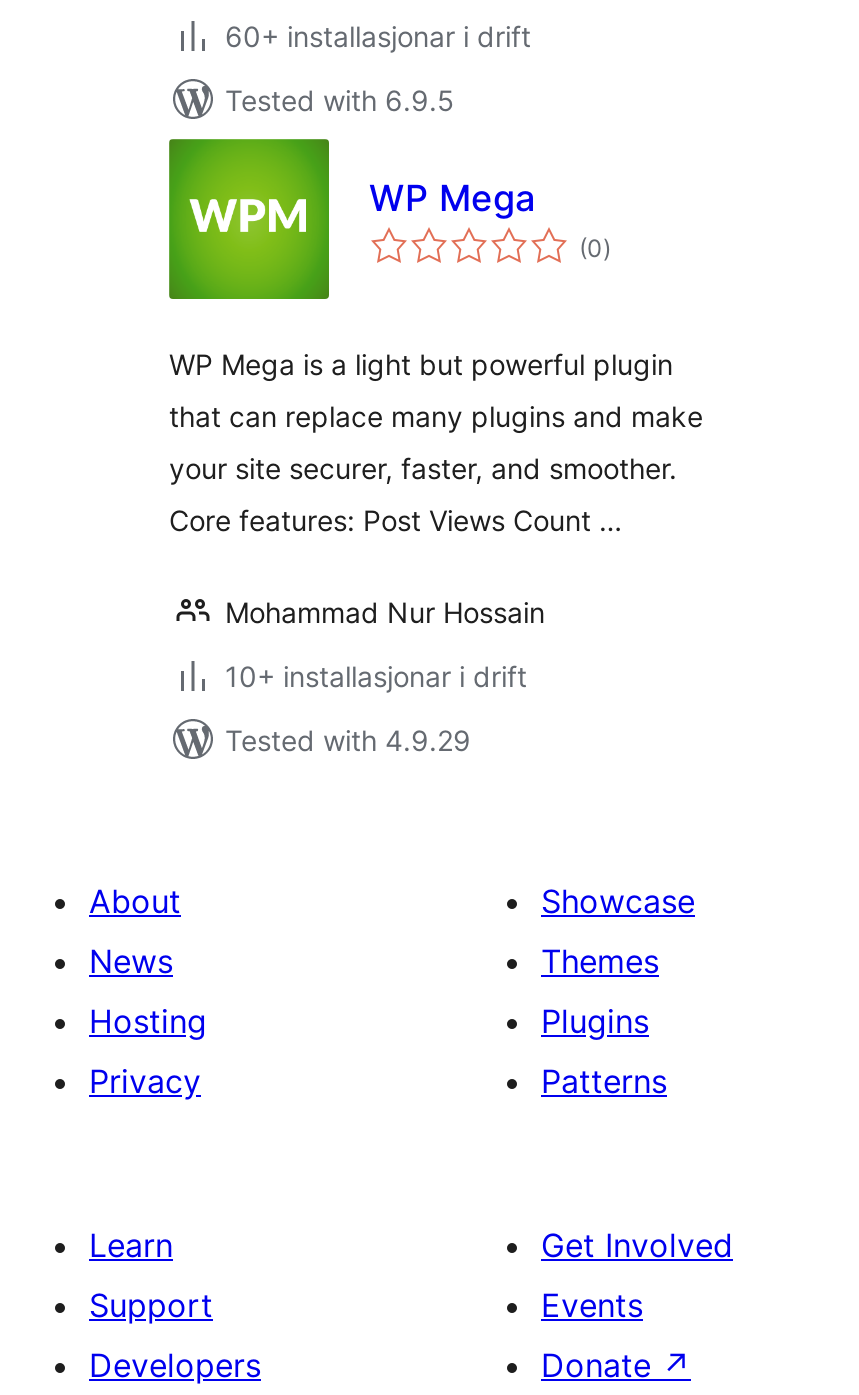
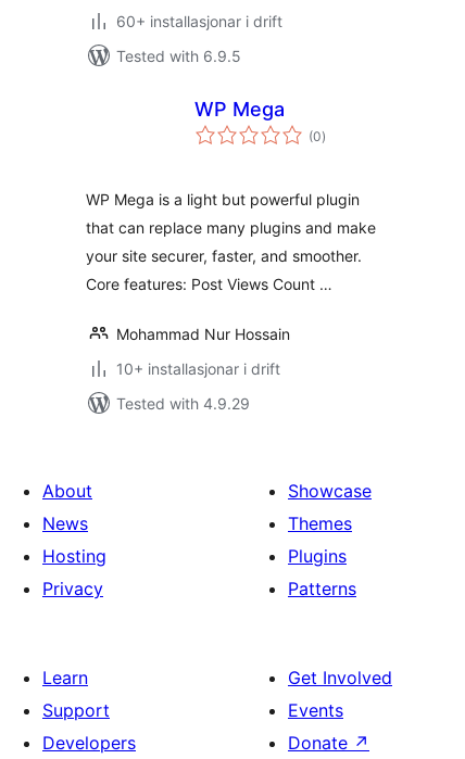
[167,137,331,301] [image] -> none

